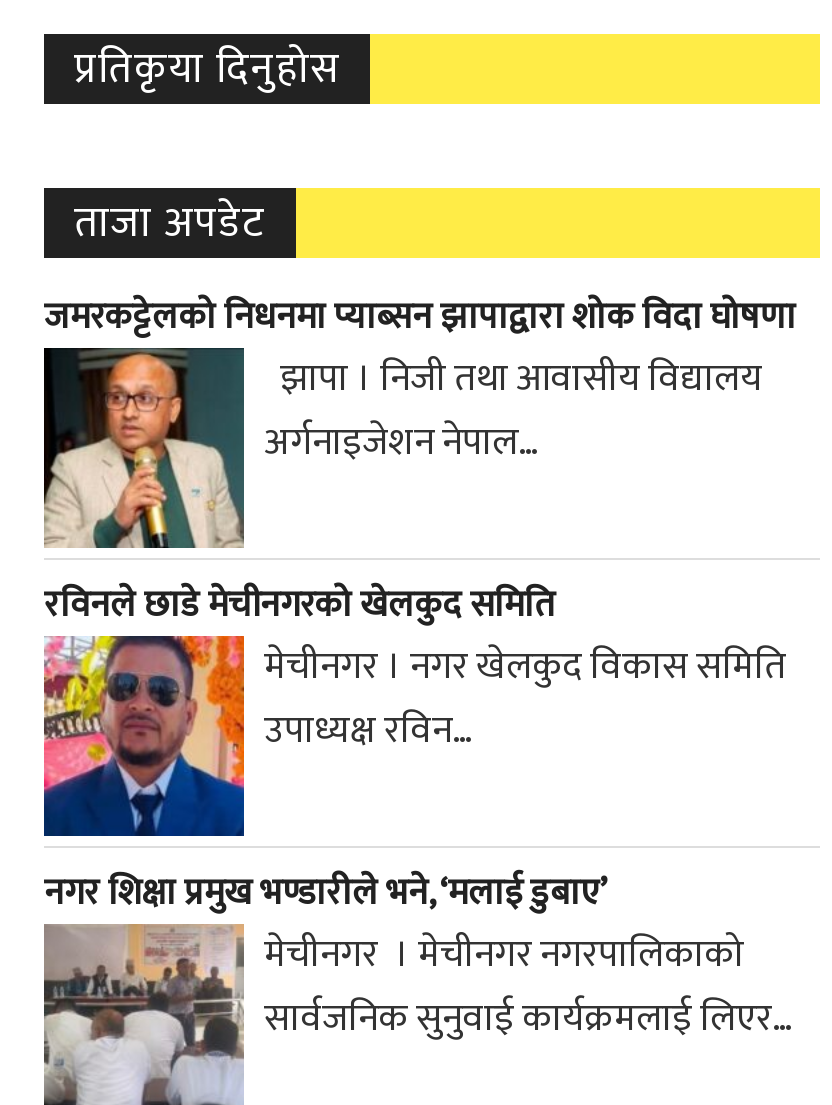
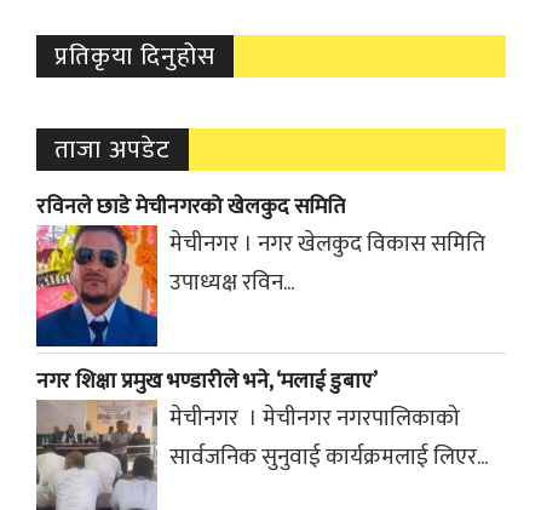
[42,287,796,551] [image] | जमरकट्टेलको निधनमा प्याब्सन झापाद्वारा शोक विदा घोषणा | झापा । निजी तथा आवासीय विद्यालय | अर्गनाइजेशन नेपाल... -> none

